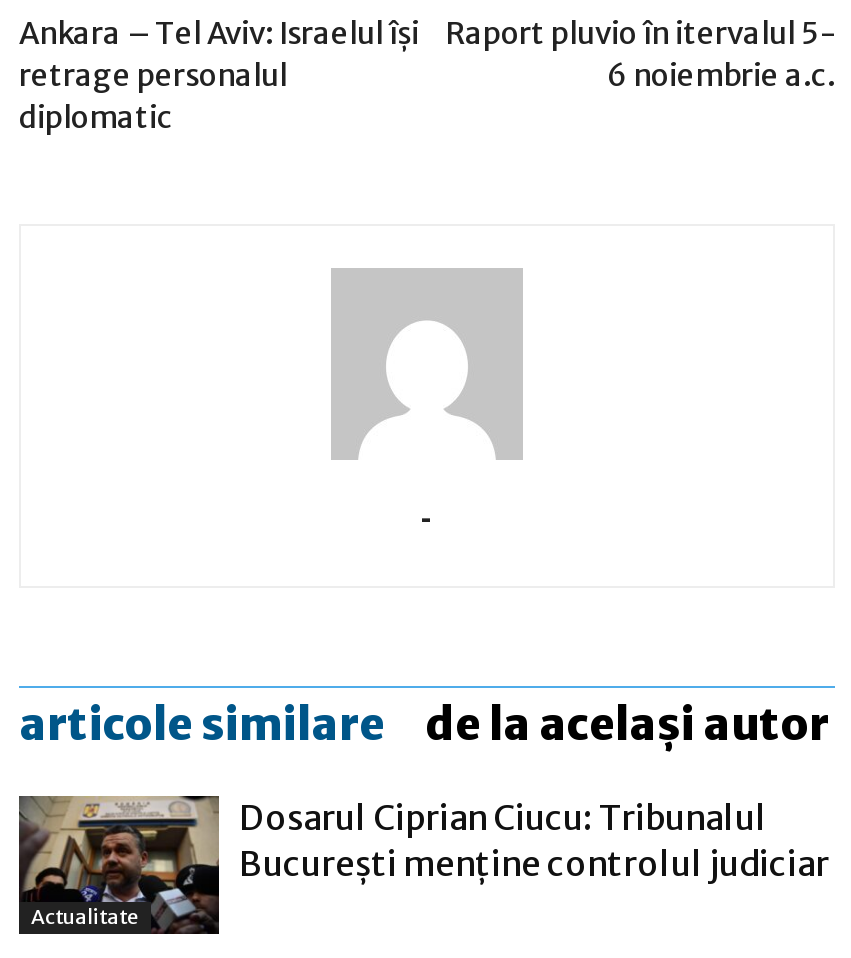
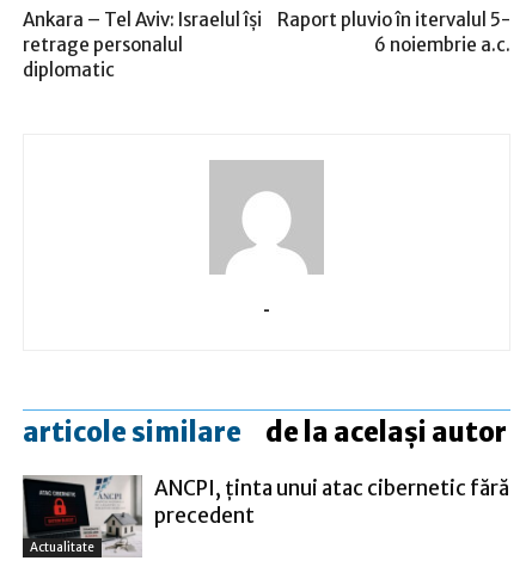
[17,794,829,936] [image] | Dosarul Ciprian Ciucu: Tribunalul | Bucureşti menţine controlul judiciar -> [23,475,509,557] [image] | ANCPI, ţinta unui atac cibernetic fără | precedent

